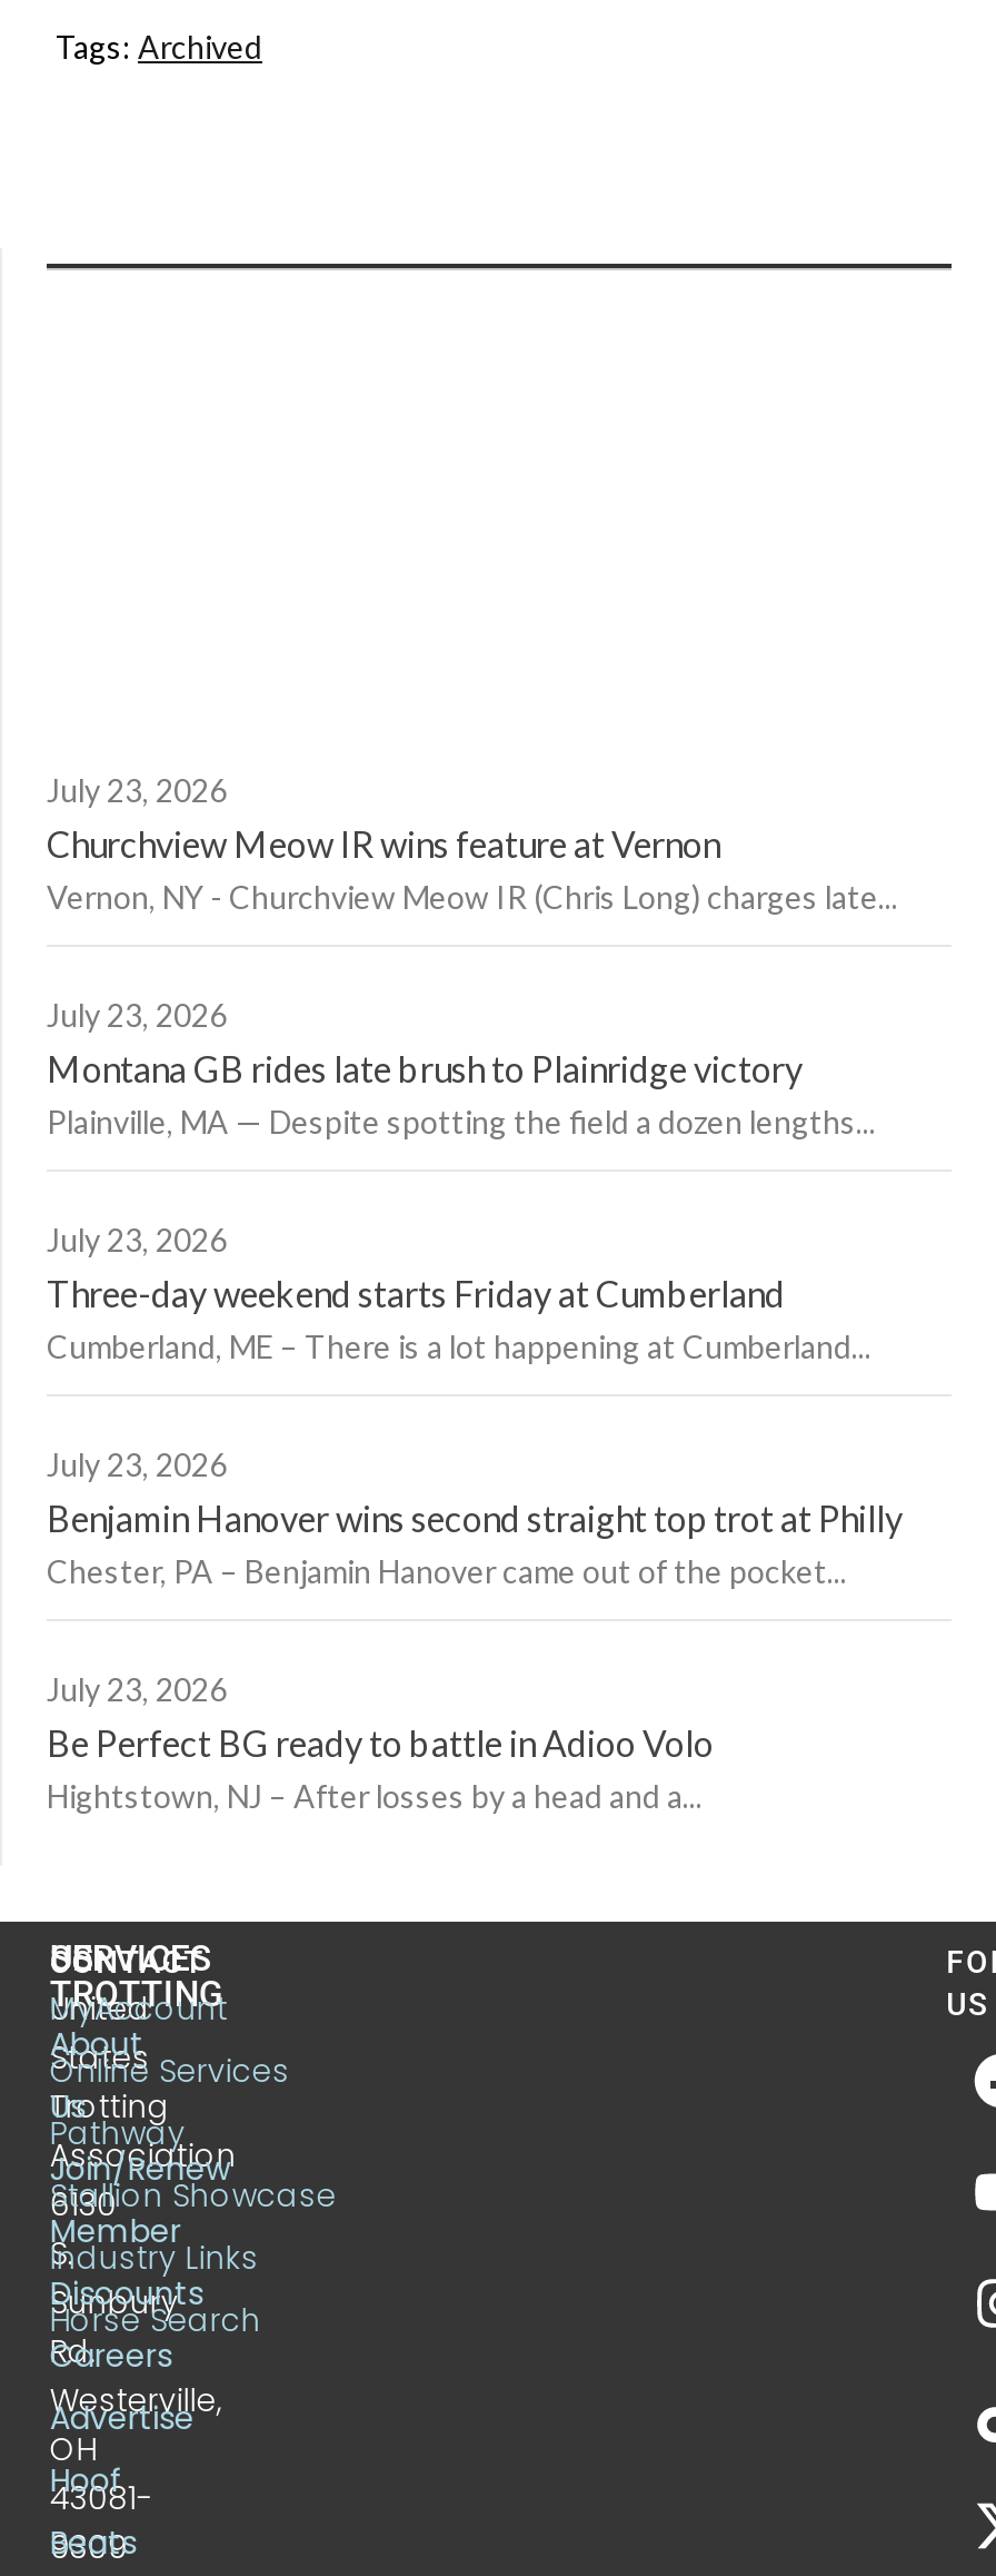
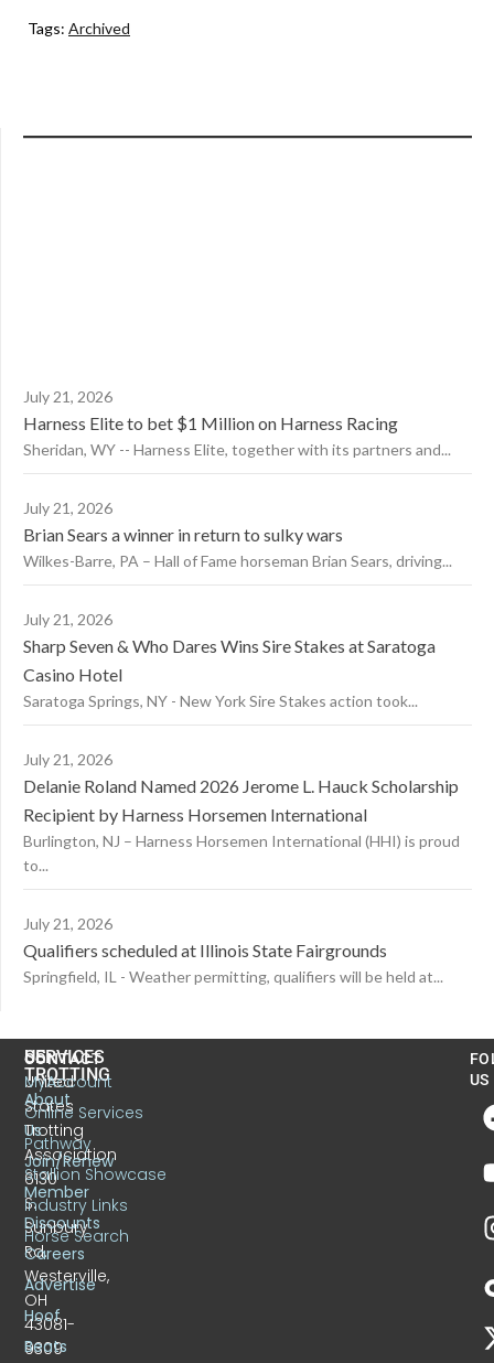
[47,771,898,915] July 23, 2026 | Churchview Meow IR wins feature at Vernon | Vernon, NY - Churchview Meow IR (Chris Long) charges late... -> [23,387,451,459] July 21, 2026 | Harness Elite to bet $1 Million on Harness Racing | Sheridan, WY -- Harness Elite, together with its partners and...
[47,995,876,1140] July 23, 2026 | Montana GB rides late brush to Plainridge victory | Plainville, MA — Despite spotting the field a dozen lengths... -> [23,498,452,570] July 21, 2026 | Brian Sears a winner in return to sulky wars | Wilkes-Barre, PA – Hall of Fame horseman Brian Sears, driving...
[47,1220,871,1365] July 23, 2026 | Three-day weekend starts Friday at Cumberland | Cumberland, ME – There is a lot happening at Cumberland... -> [23,610,436,710] July 21, 2026 | Sharp Seven & Who Dares Wins Sire Stakes at Saratoga | Casino Hotel | Saratoga Springs, NY - New York Sire Stakes action took...
[47,1445,903,1590] July 23, 2026 | Benjamin Hanover wins second straight top trot at Philly | Chester, PA – Benjamin Hanover came out of the pocket... -> [23,750,460,874] July 21, 2026 | Delanie Roland Named 2026 Jerome L. Hauck Scholarship | Recipient by Harness Horsemen International | Burlington, NJ – Harness Horsemen International (HHI) is proud | to...
[47,1670,714,1814] July 23, 2026 | Be Perfect BG ready to battle in Adioo Volo | Hightstown, NJ – After losses by a head and a... -> [23,914,443,986] July 21, 2026 | Qualifiers scheduled at Illinois State Fairgrounds | Springfield, IL - Weather permitting, qualifiers will be held at...

